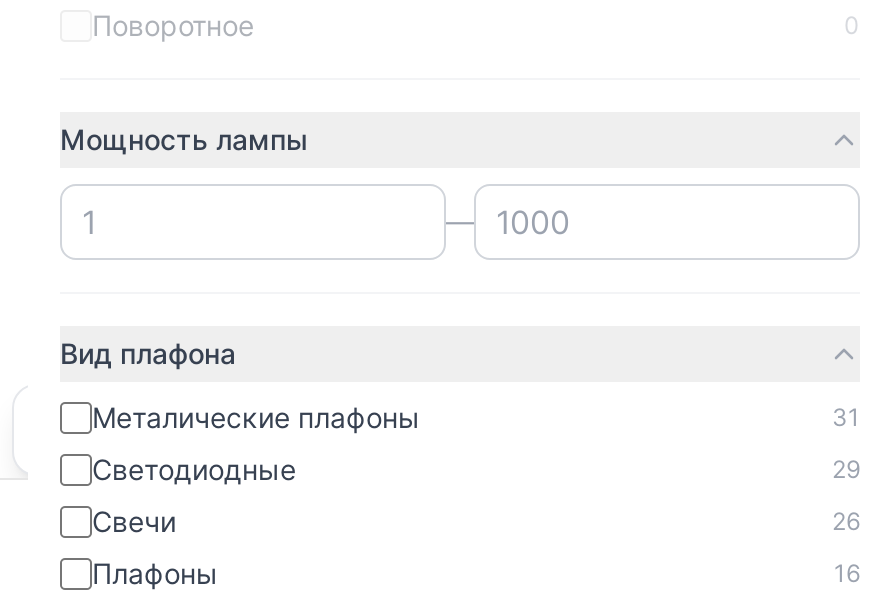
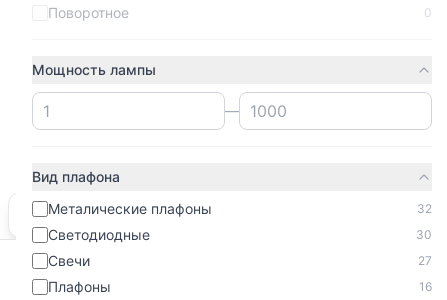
[832,402,860,432] 31 -> [417,201,432,216] 32
[832,454,860,484] 29 -> [416,227,432,242] 30
[832,506,860,536] 26 -> [418,253,432,268] 27

